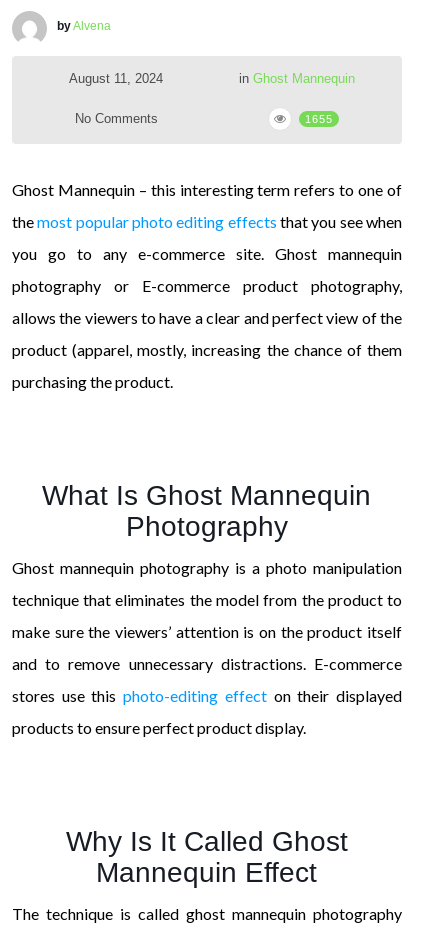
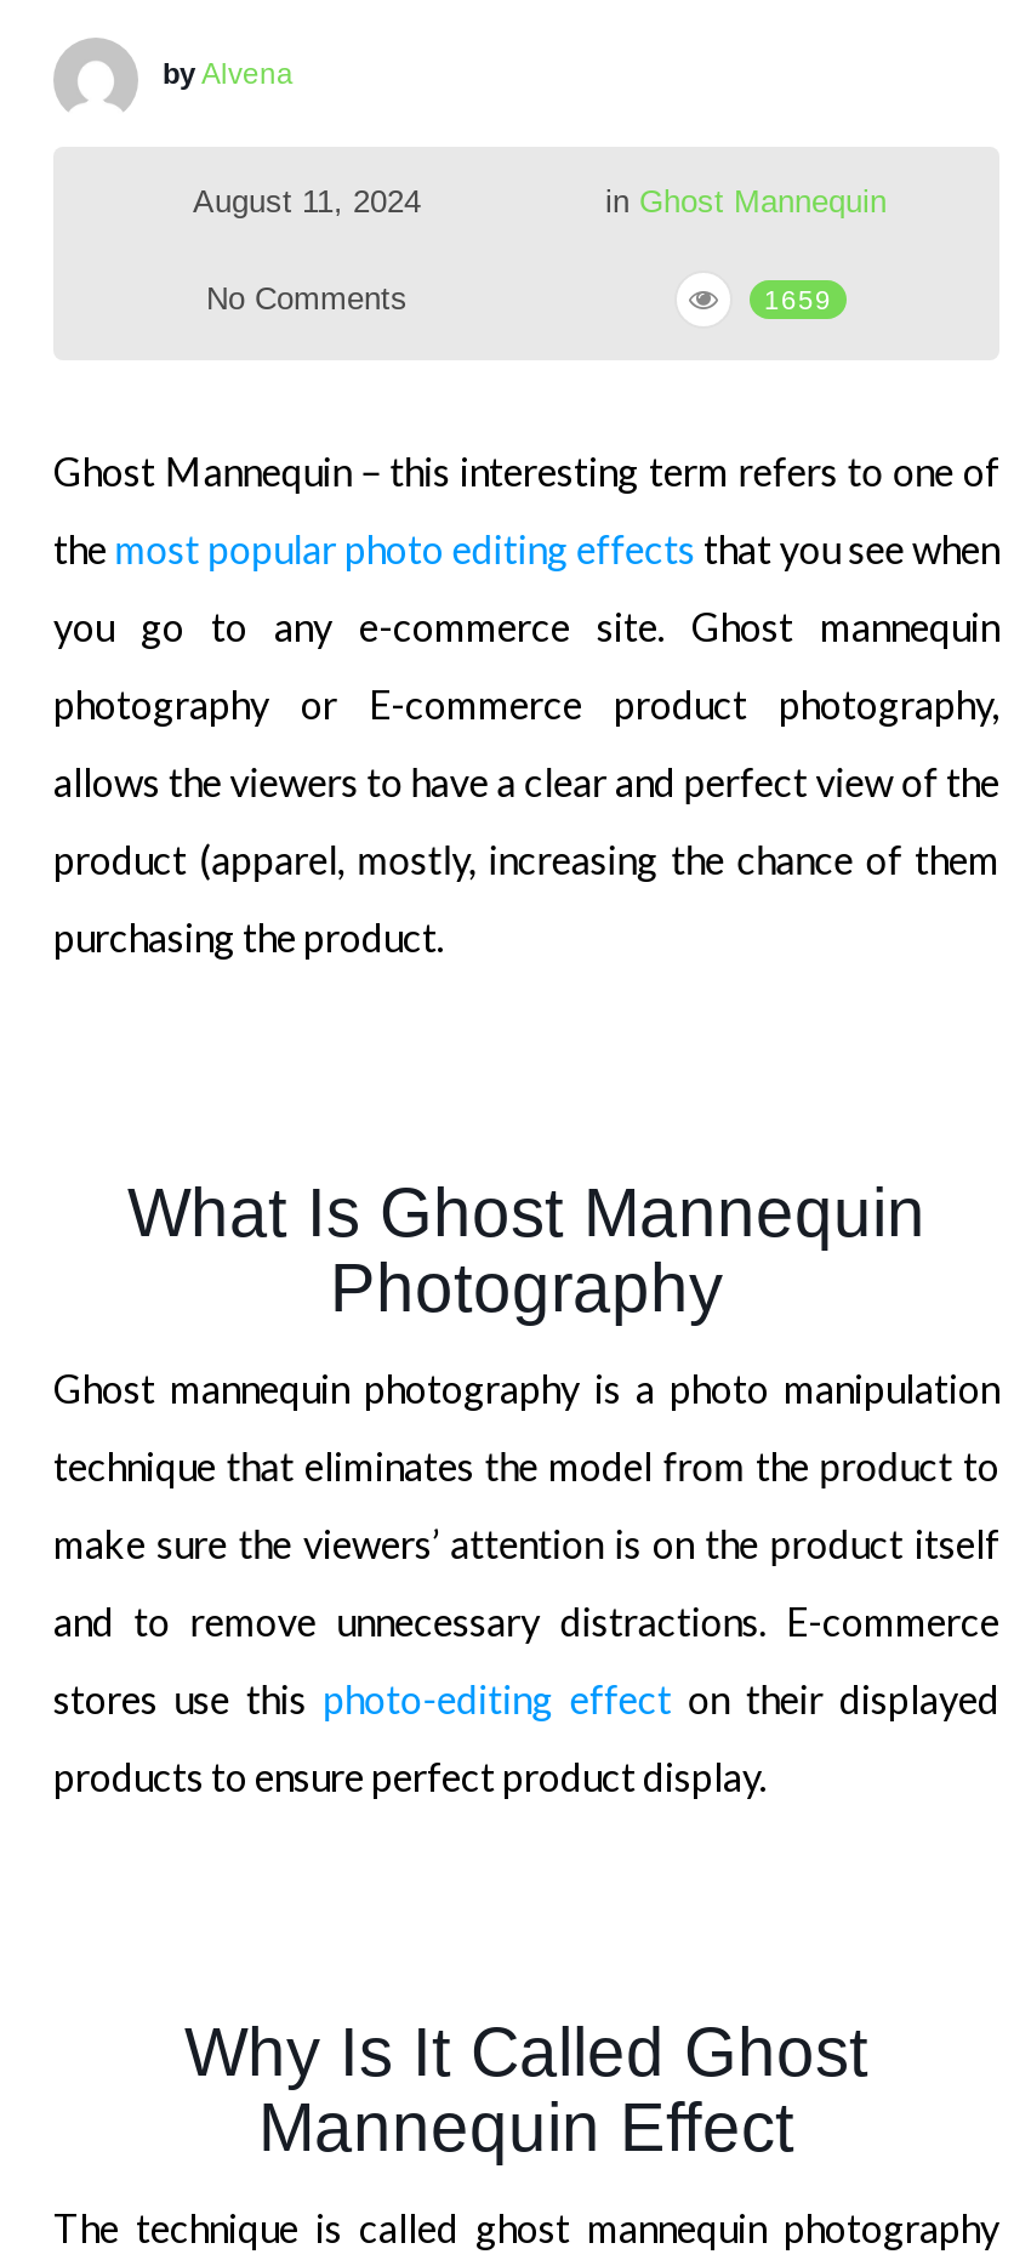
[305,113,333,125] 1655 -> [764,285,832,314] 1659

